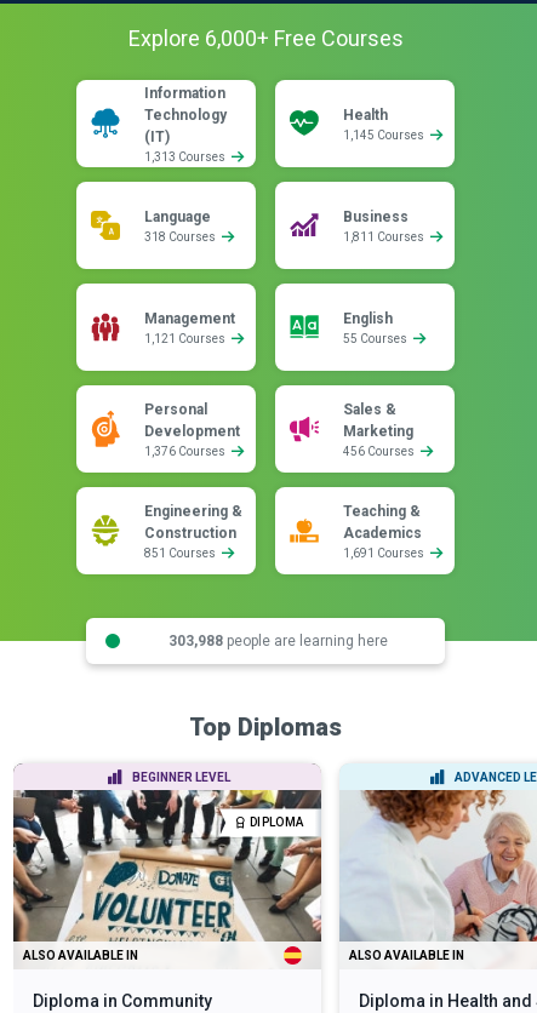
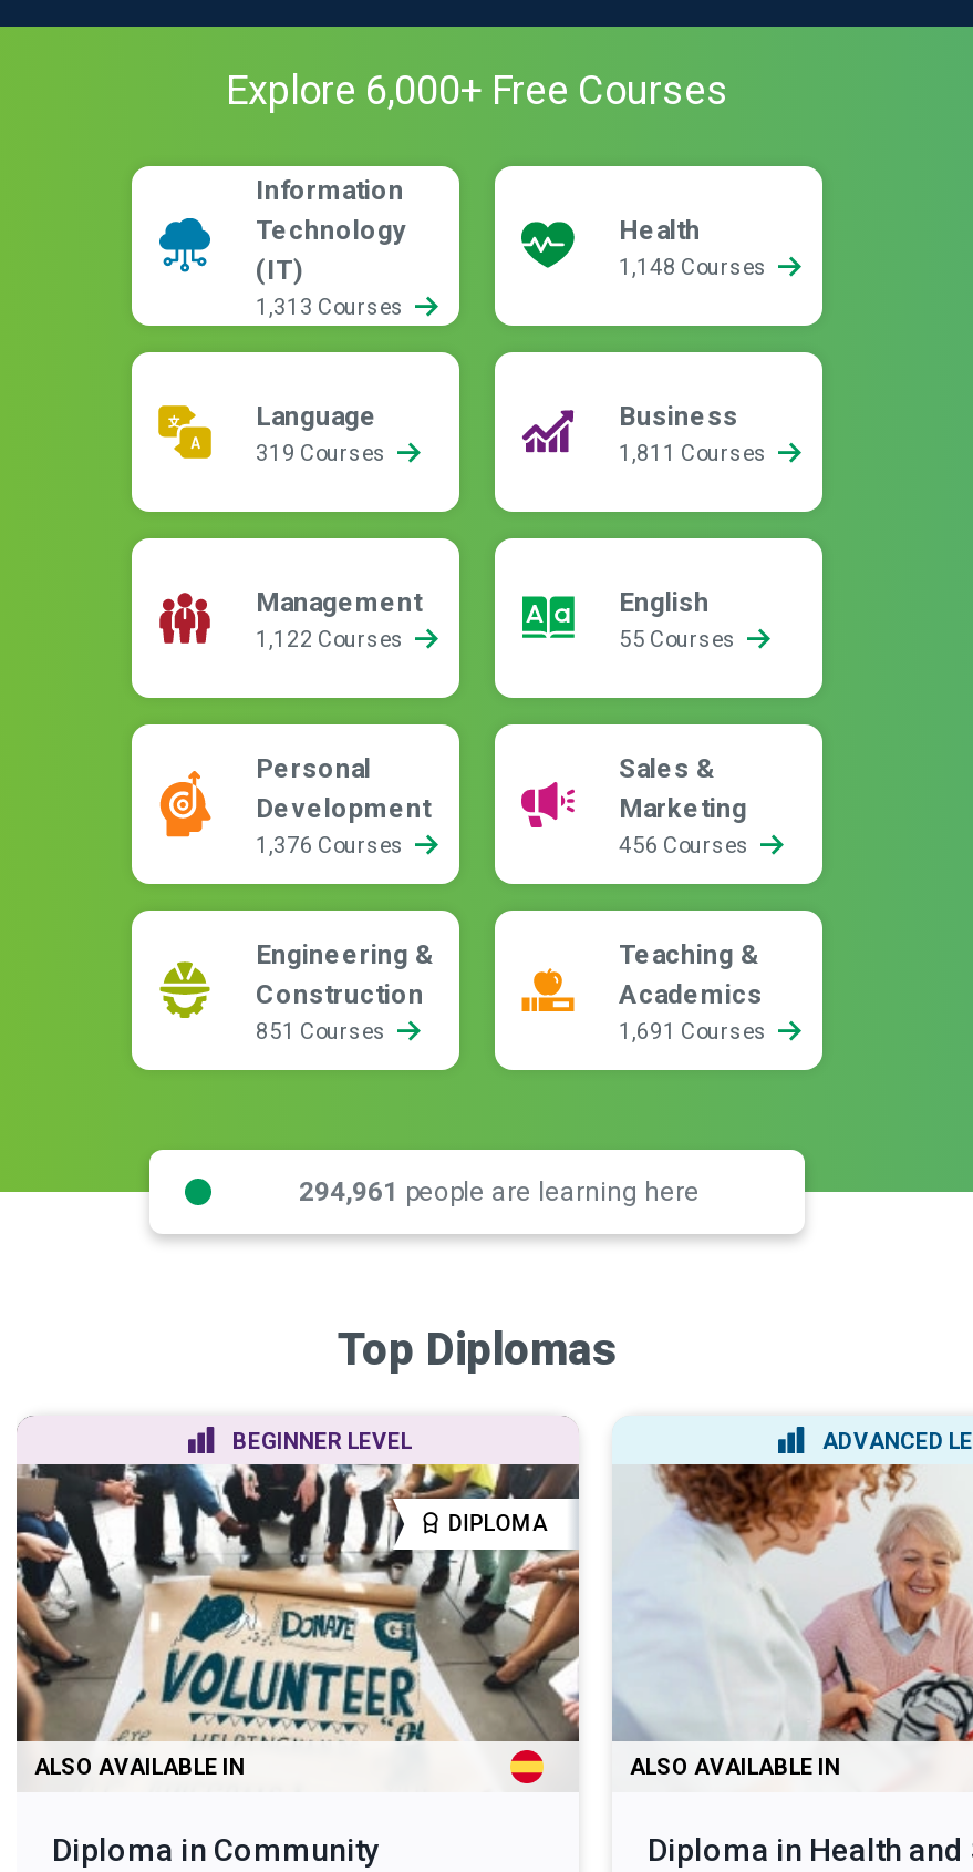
[343,128,427,142] 1,145 Courses -> [619,255,772,279] 1,148 Courses
[144,230,218,244] 318 Courses -> [256,441,391,465] 319 Courses
[144,332,228,345] 1,121 Courses -> [256,627,408,651] 1,122 Courses
[168,632,387,649] 303,988 people are learning here -> [299,1175,700,1206] 294,961 people are learning here

